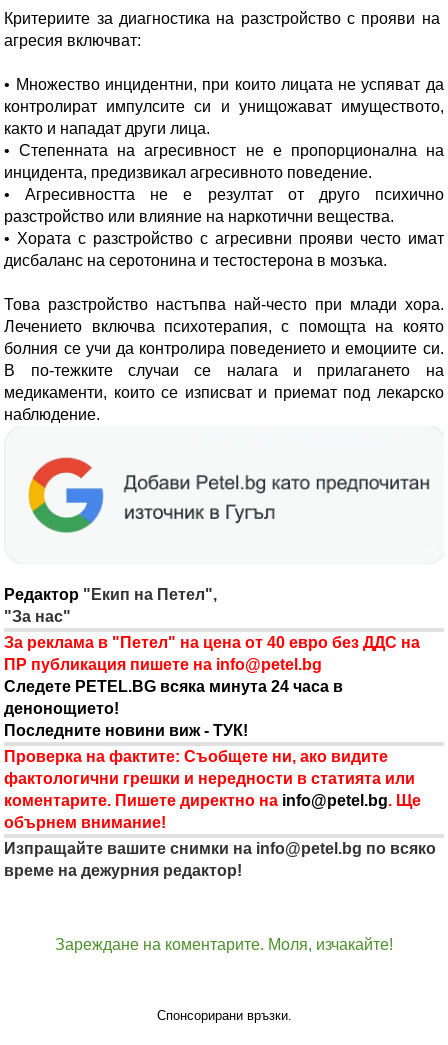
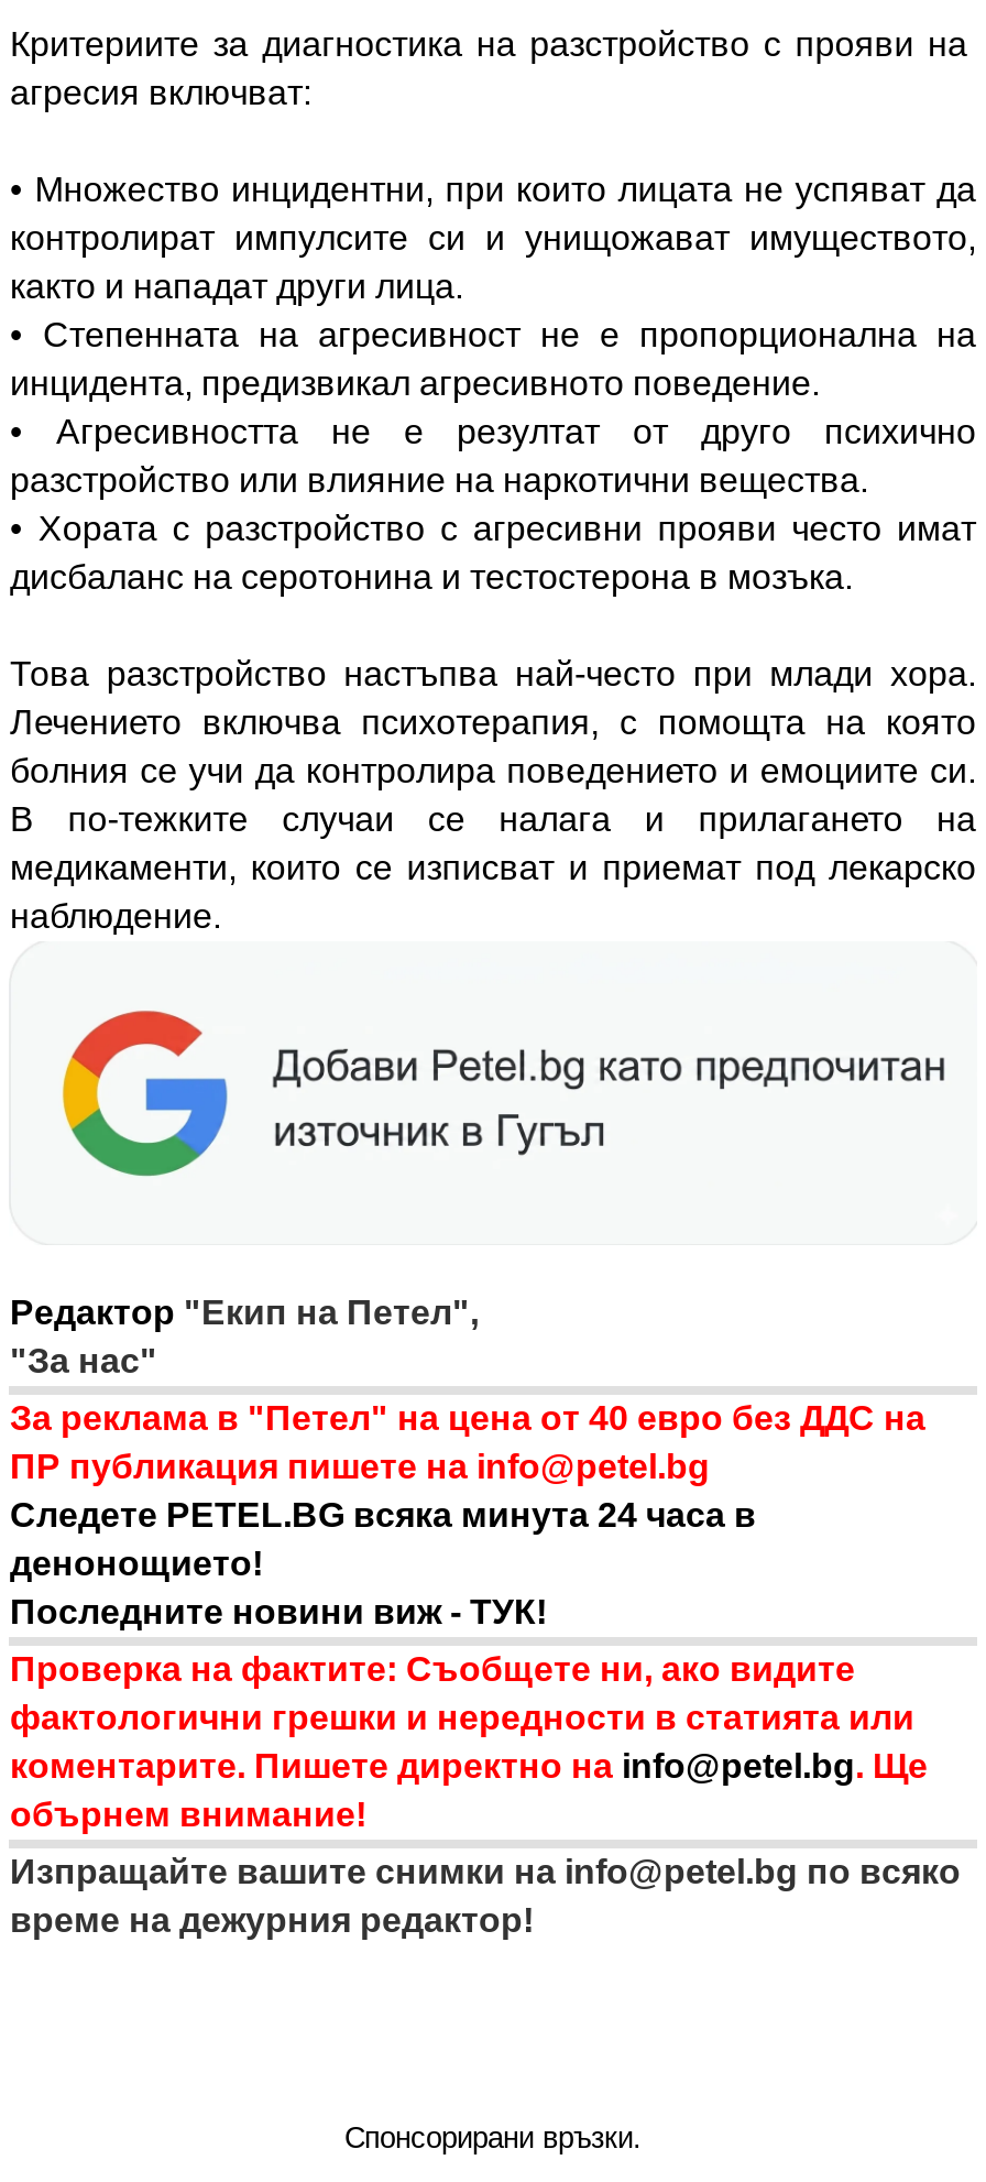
[55,936,393,953] Зареждане на коментарите. Моля, изчакайте! -> none

